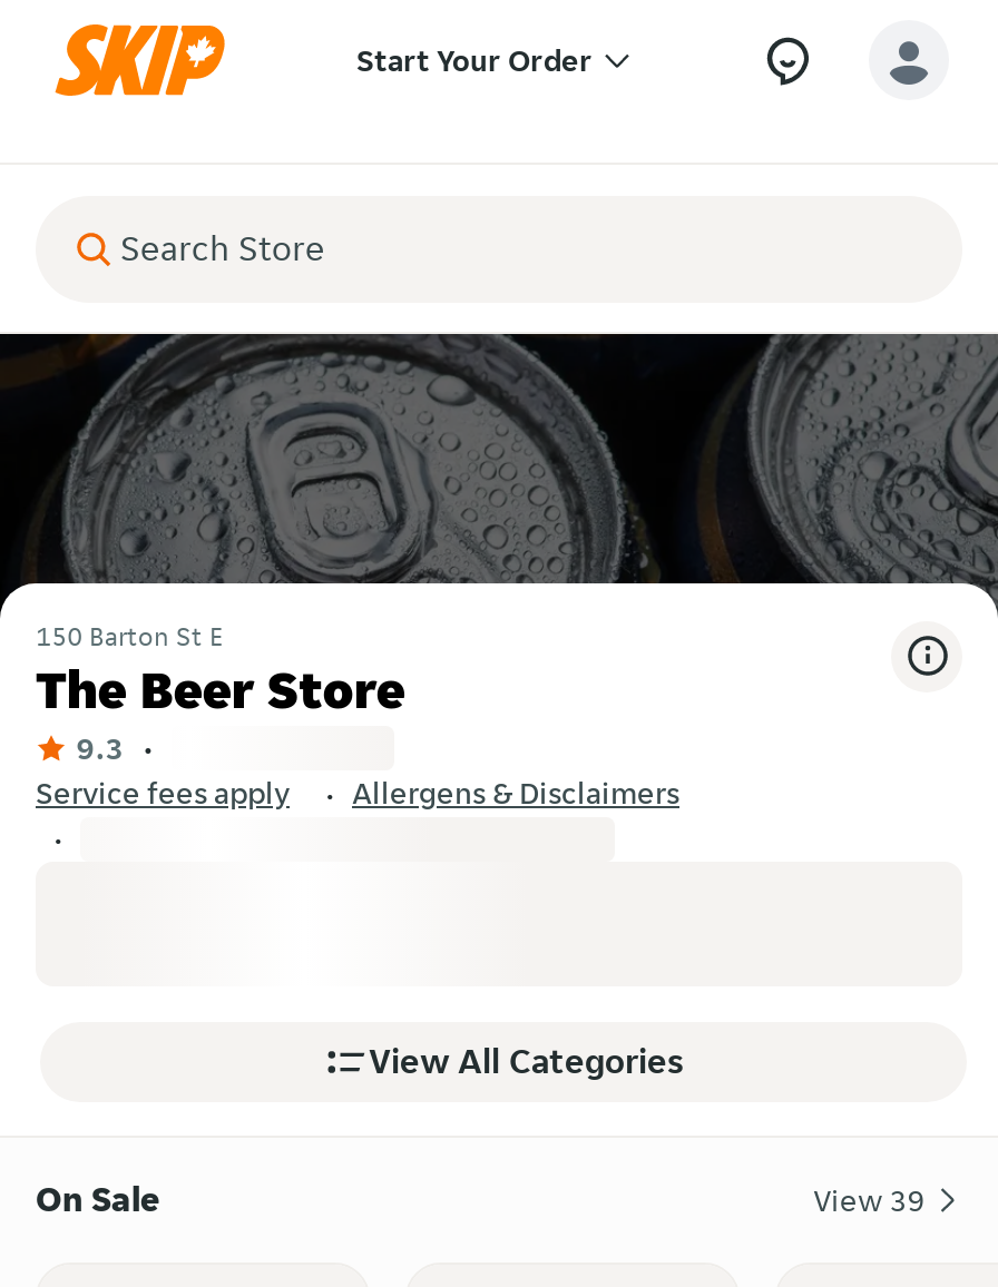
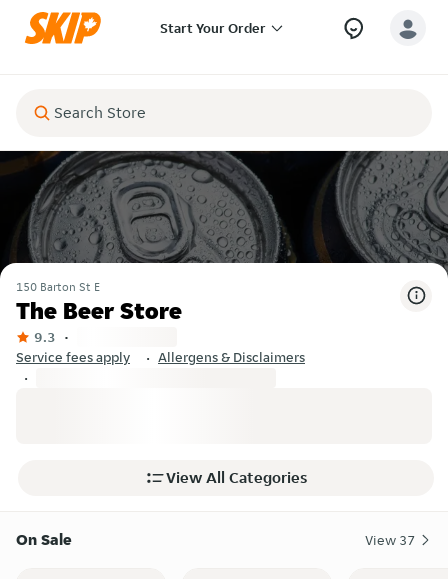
[813,1180,924,1220] View 39 -> [365,531,415,549] View 37

